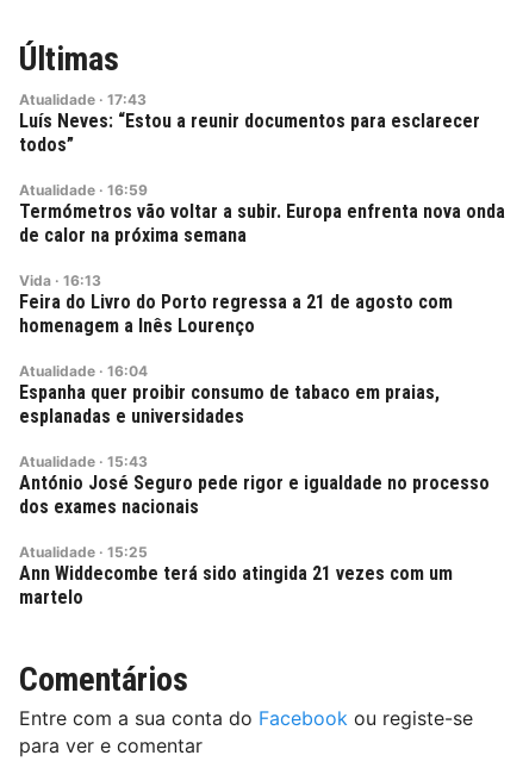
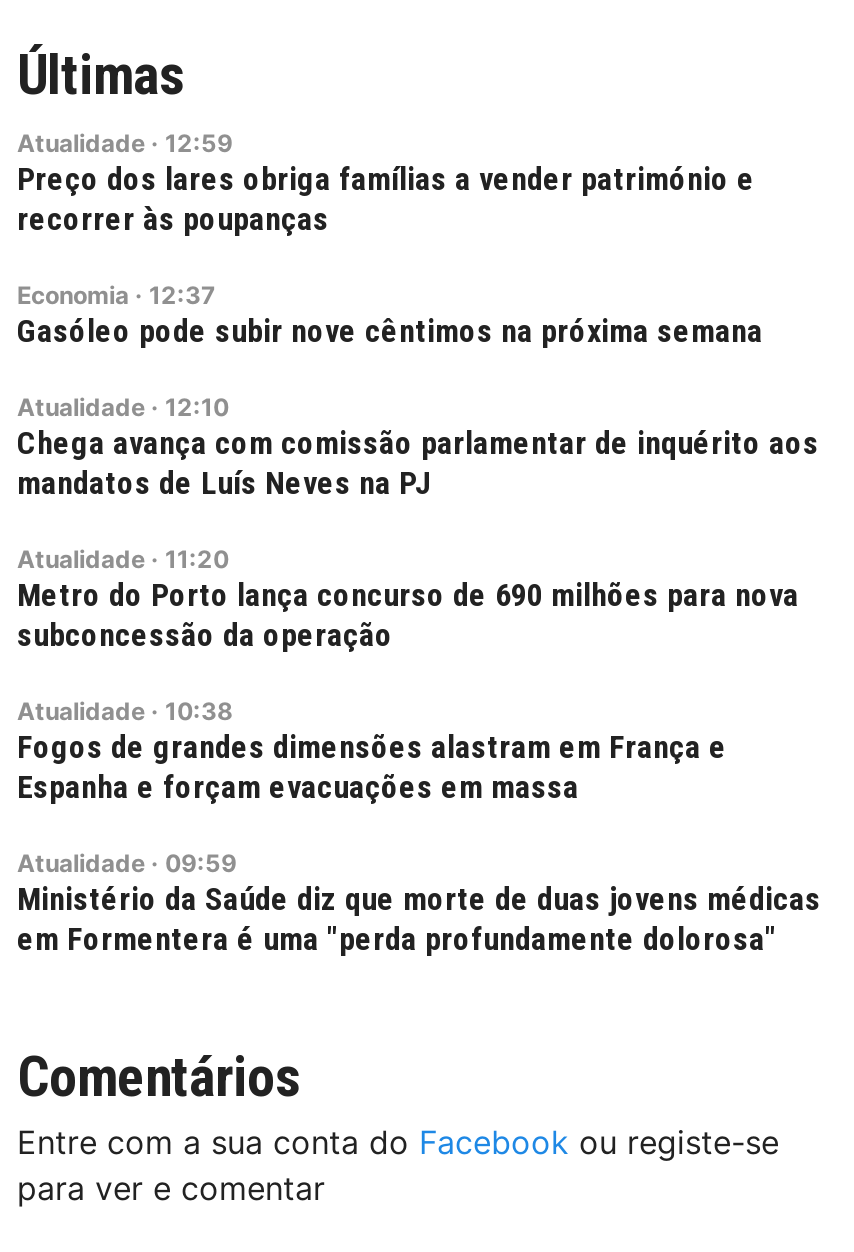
[19,90,480,156] Atualidade · 17:43 | Luís Neves: “Estou a reunir documentos para esclarecer | todos” -> [17,127,755,237] Atualidade · 12:59 | Preço dos lares obriga famílias a vender património e | recorrer às poupanças
[19,181,505,246] Atualidade · 16:59 | Termómetros vão voltar a subir. Europa enfrenta nova onda | de calor na próxima semana -> [17,279,763,349] Economia · 12:37 | Gasóleo pode subir nove cêntimos na próxima semana
[19,271,453,337] Vida · 16:13 | Feira do Livro do Porto regressa a 21 de agosto com | homenagem a Inês Lourenço -> [17,391,819,501] Atualidade · 12:10 | Chega avança com comissão parlamentar de inquérito aos | mandatos de Luís Neves na PJ
[19,362,440,427] Atualidade · 16:04 | Espanha quer proibir consumo de tabaco em praias, | esplanadas e universidades -> [17,543,799,653] Atualidade · 11:20 | Metro do Porto lança concurso de 690 milhões para nova | subconcessão da operação
[19,452,490,518] Atualidade · 15:43 | António José Seguro pede rigor e igualdade no processo | dos exames nacionais -> [17,695,727,805] Atualidade · 10:38 | Fogos de grandes dimensões alastram em França e | Espanha e forçam evacuações em massa
[19,543,453,608] Atualidade · 15:25 | Ann Widdecombe terá sido atingida 21 vezes com um | martelo -> [17,847,821,957] Atualidade · 09:59 | Ministério da Saúde diz que morte de duas jovens médicas | em Formentera é uma "perda profundamente dolorosa"

